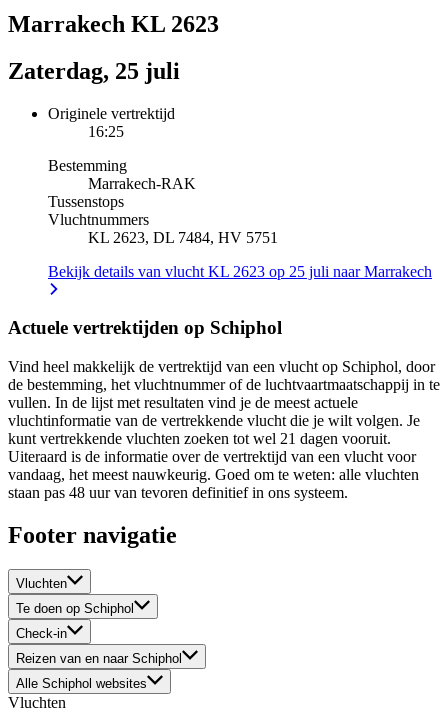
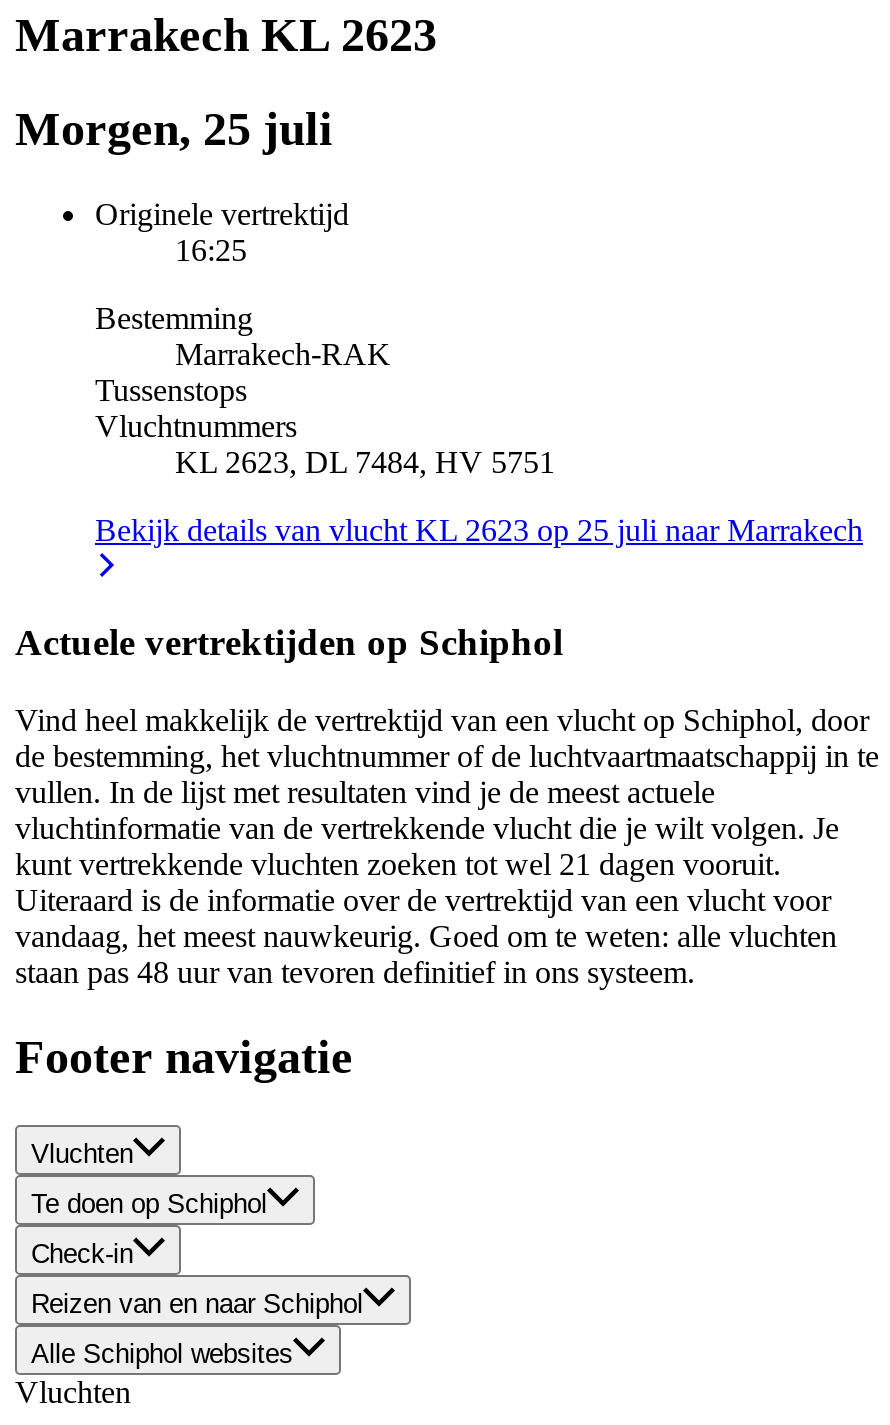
[8,58,180,84] Zaterdag, 25 juli -> [15,103,333,155] Morgen, 25 juli

